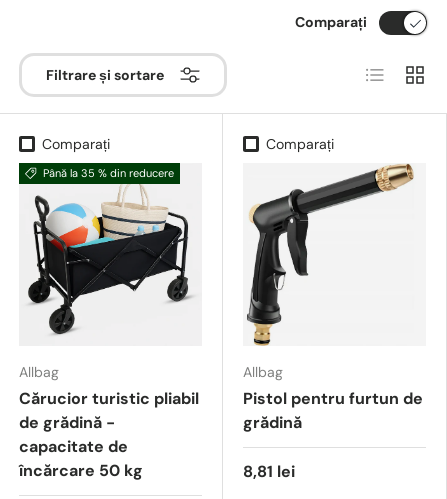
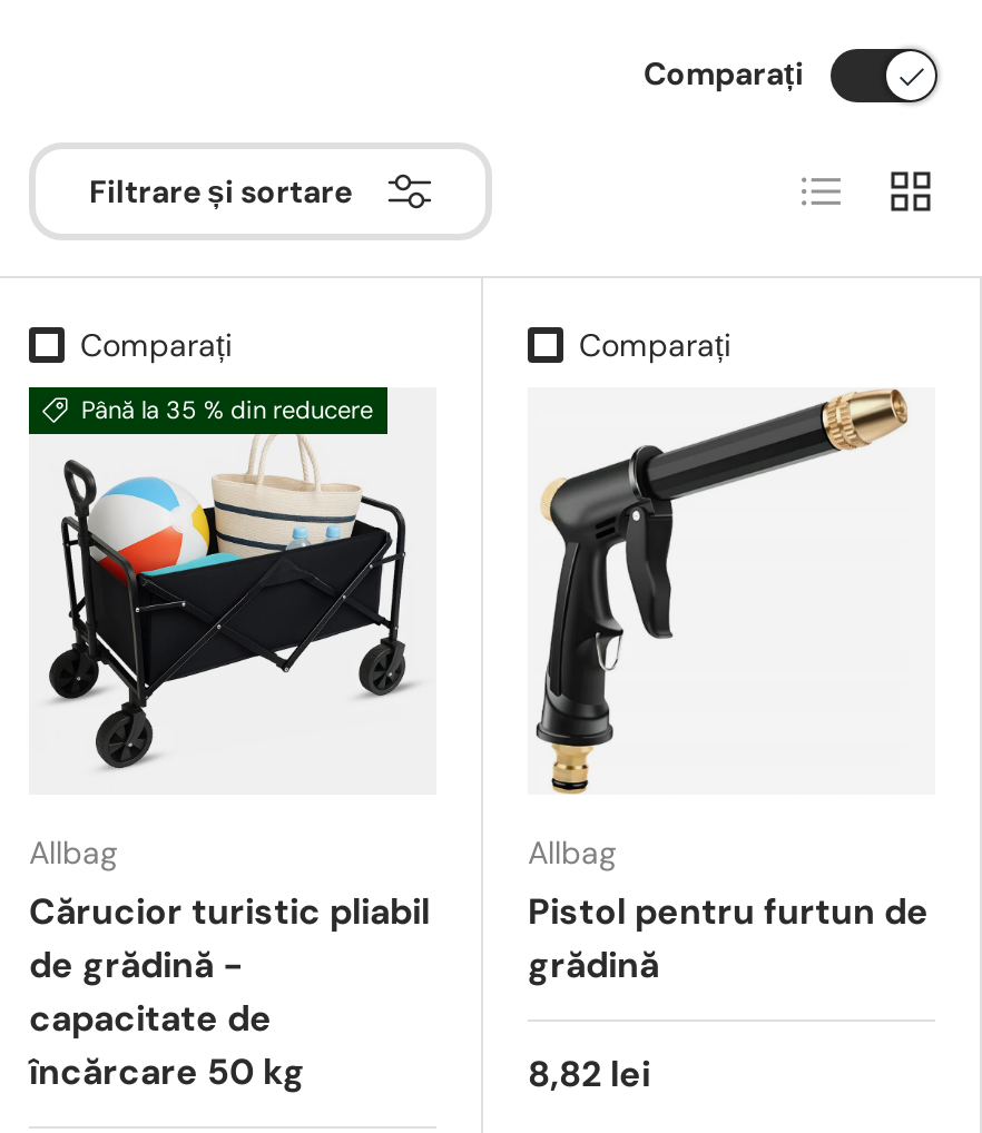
[243,461,295,482] 8,81 lei -> [528,1050,650,1097] 8,82 lei

